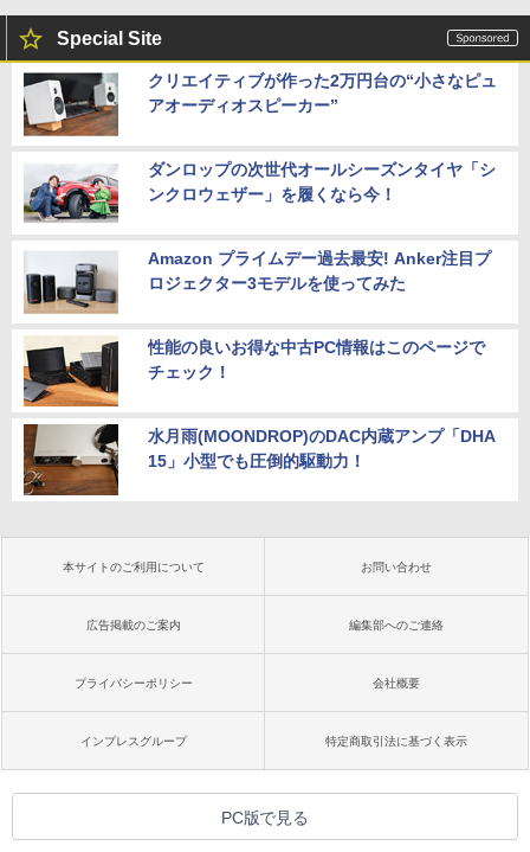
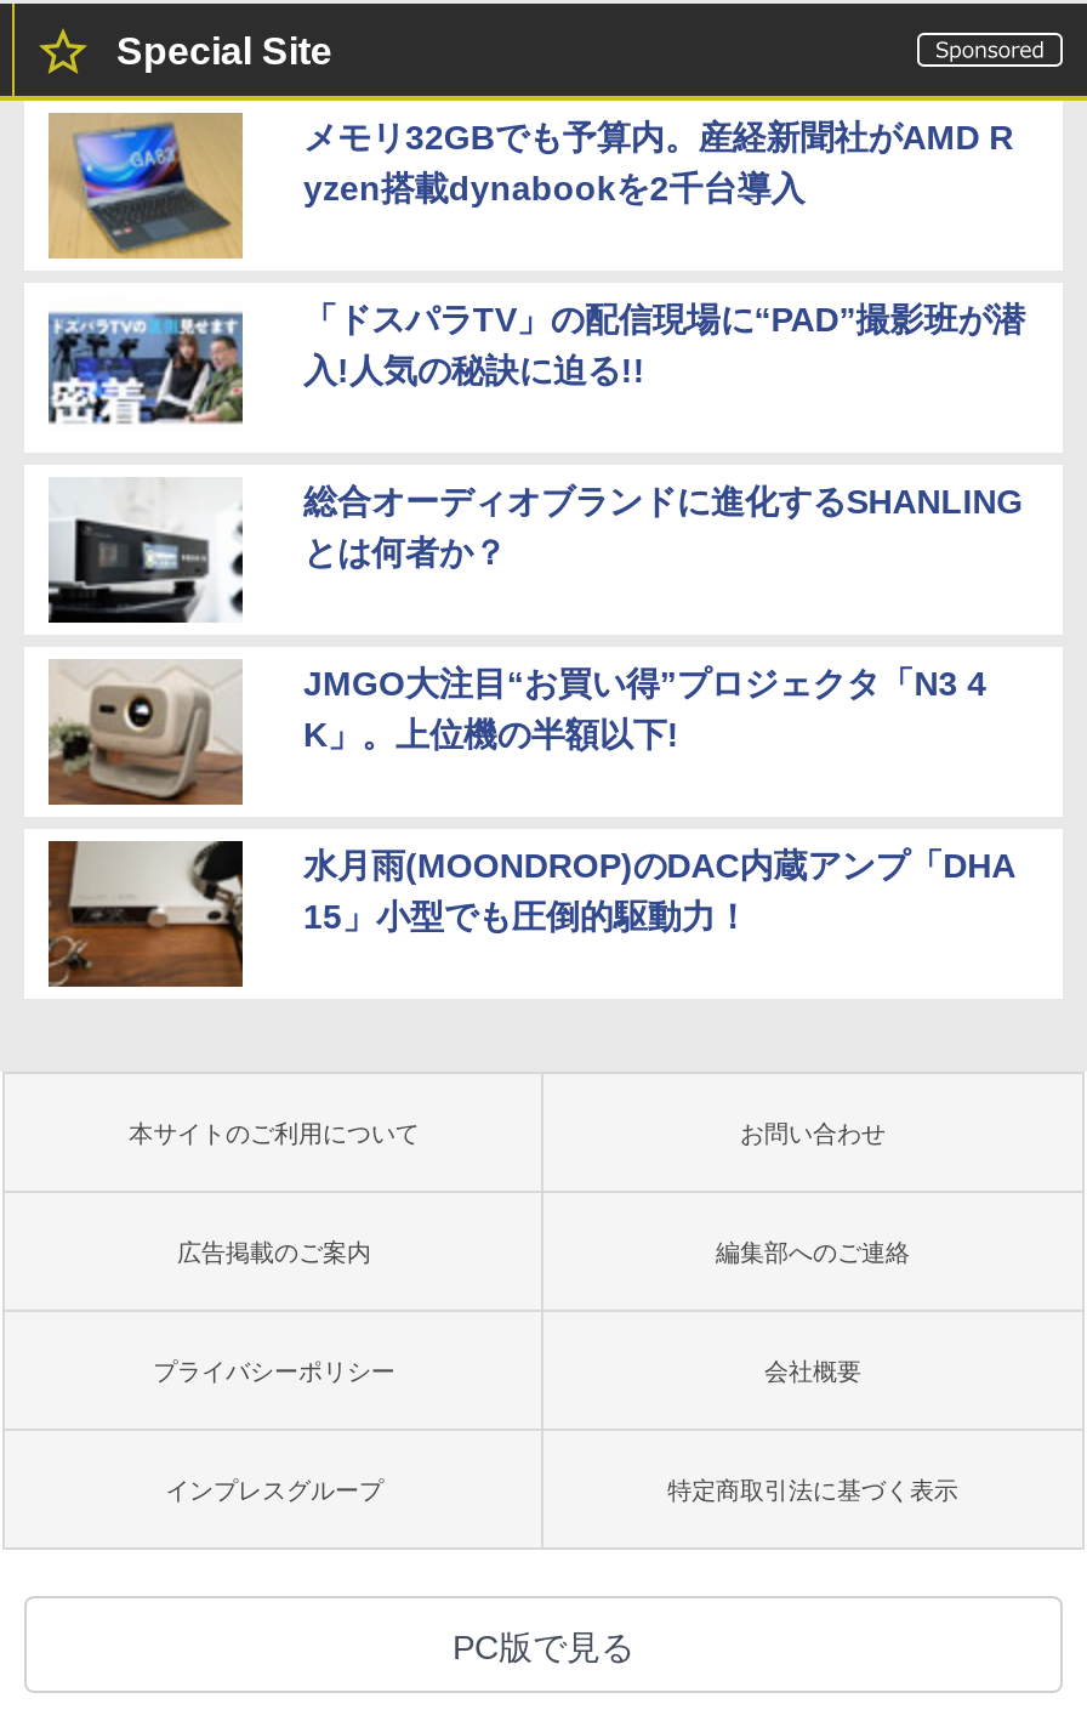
[22,69,497,140] [image] | クリエイティブが作った2万円台の“小さなピュ | アオーディオスピーカー” -> [46,110,1013,261] [image] | メモリ32GBでも予算内。産経新聞社がAMD R | yzen搭載dynabookを2千台導入
[22,160,495,223] [image] | ダンロップの次世代オールシーズンタイヤ「シ | ンクロウェザー」を履くなら今！ -> [46,299,1026,426] [image] | 「ドスパラTV」の配信現場に“PAD”撮影班が潜 | 入!人気の秘訣に迫る!!
[24,249,490,318] [image] | Amazon プライムデー過去最安! Anker注目プ | ロジェクター3モデルを使ってみた -> [46,479,1023,625] [image] | 総合オーディオブランドに進化するSHANLING | とは何者か？
[22,337,485,408] [image] | 性能の良いお得な中古PC情報はこのページで | チェック！ -> [46,661,987,807] [image] | JMGO大注目“お買い得”プロジェクタ「N3 4 | K」。上位機の半額以下!

